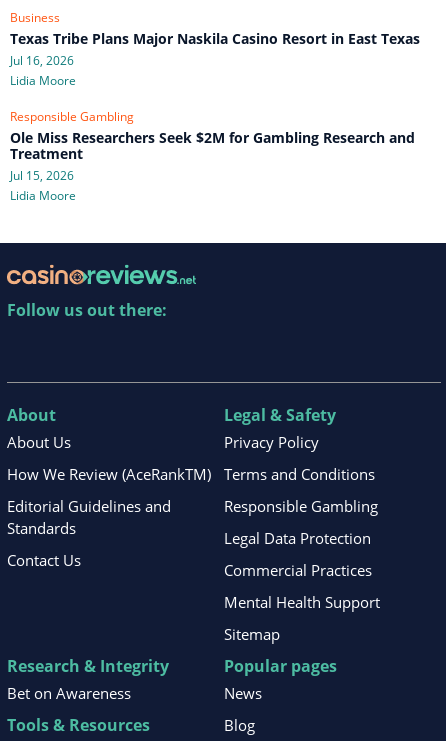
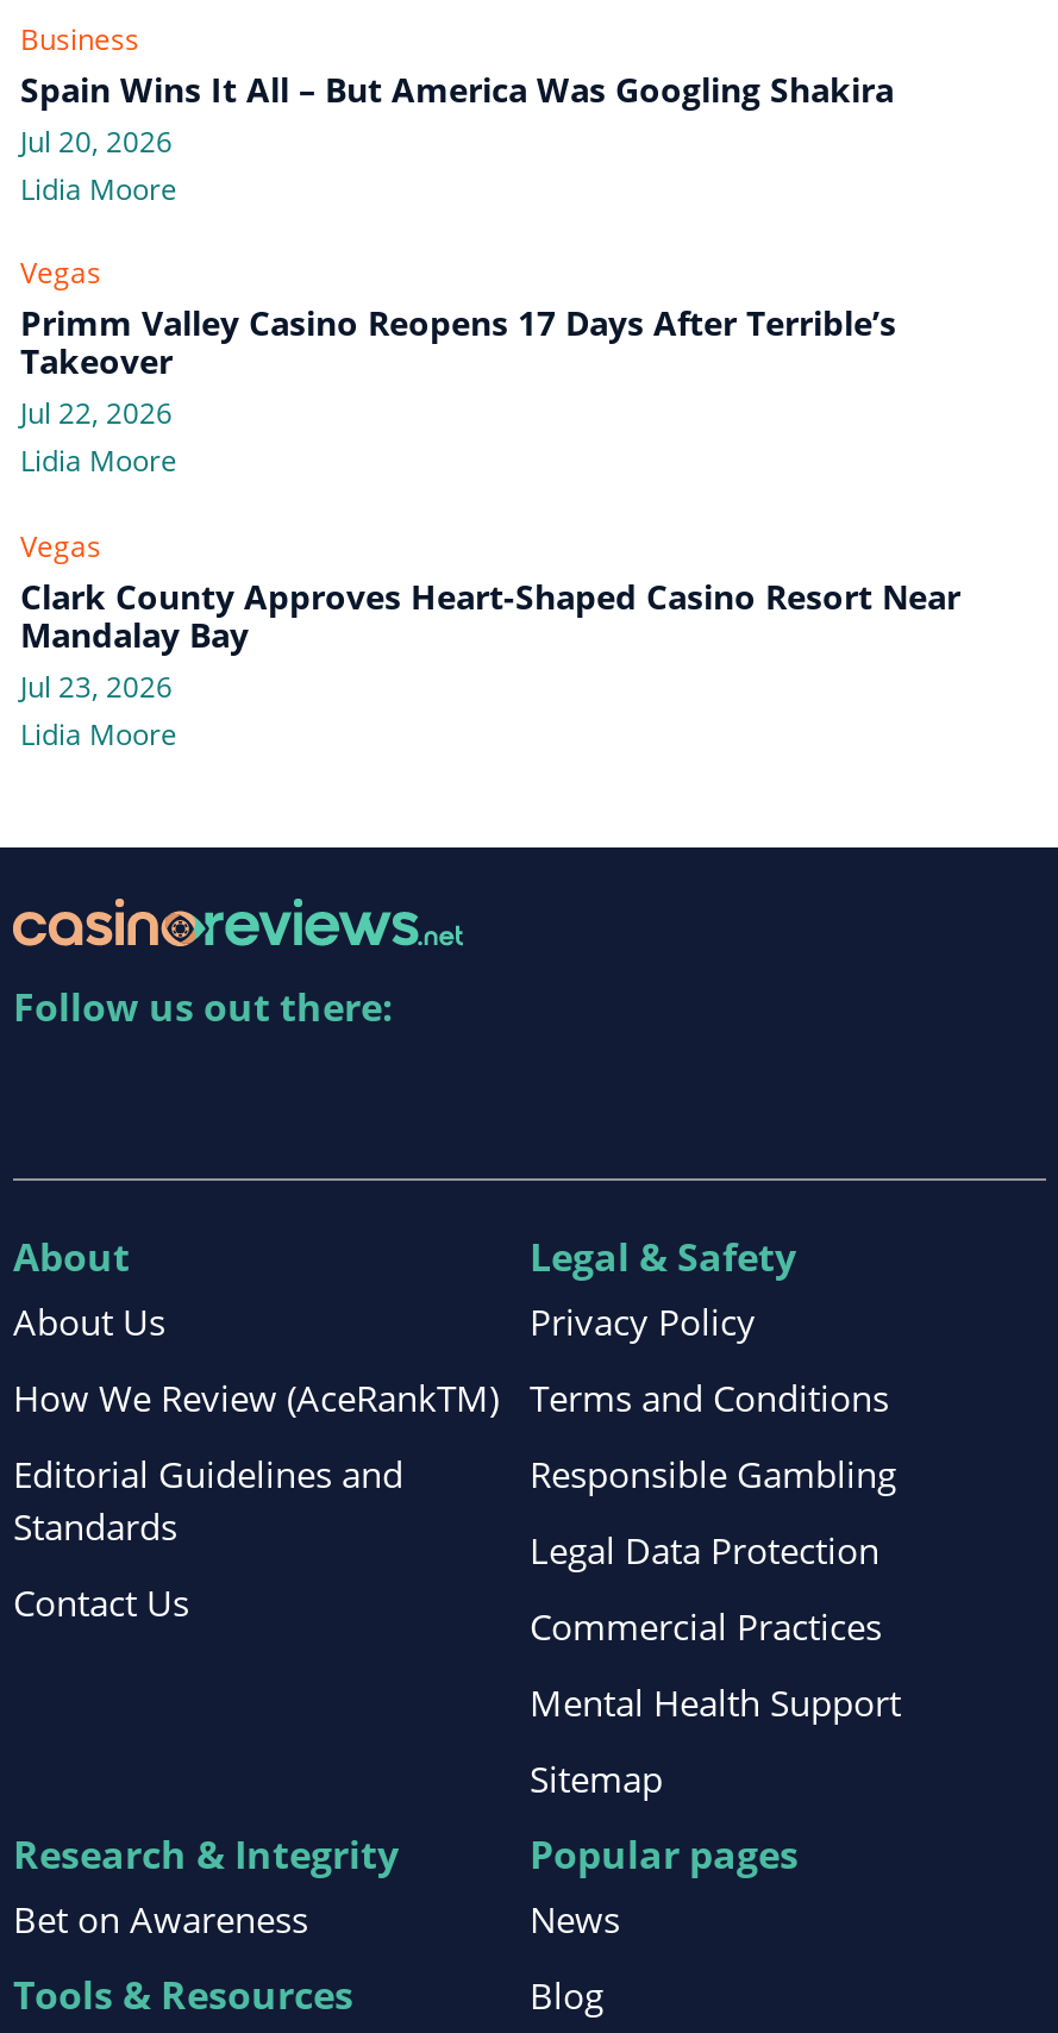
[10,29,420,69] Texas Tribe Plans Major Naskila Casino Resort in East Texas | Jul 16, 2026 -> [20,66,894,162] Spain Wins It All – But America Was Googling Shakira | Jul 20, 2026
[10,108,415,184] Responsible Gambling | Ole Miss Researchers Seek $2M for Gambling Research and | Treatment | Jul 15, 2026 -> [20,253,960,707] Vegas | Primm Valley Casino Reopens 17 Days After Terrible’s | Takeover | Jul 22, 2026 | Lidia Moore | Vegas | Clark County Approves Heart-Shaped Casino Resort Near | Mandalay Bay | Jul 23, 2026

